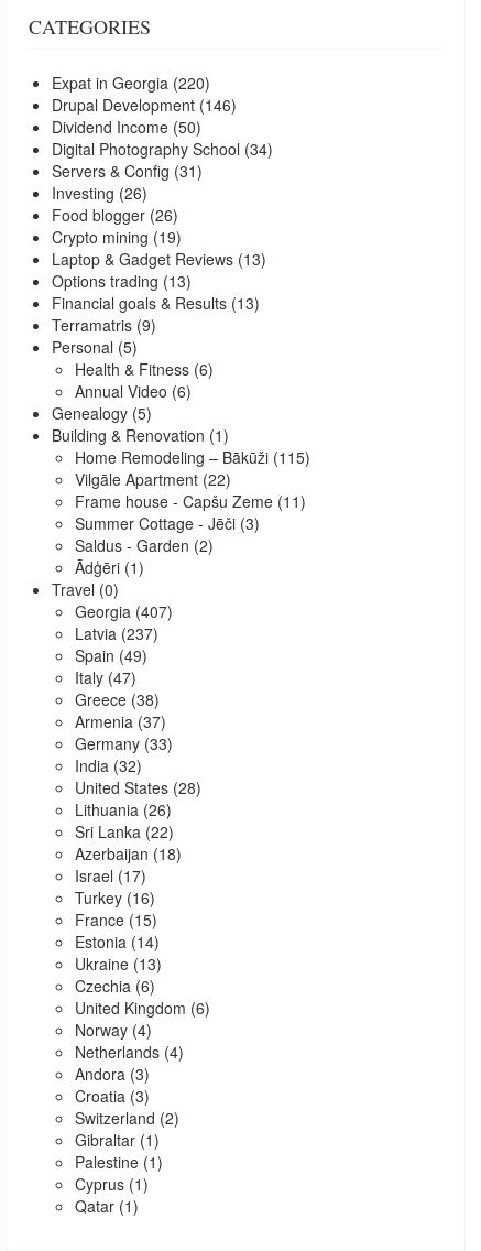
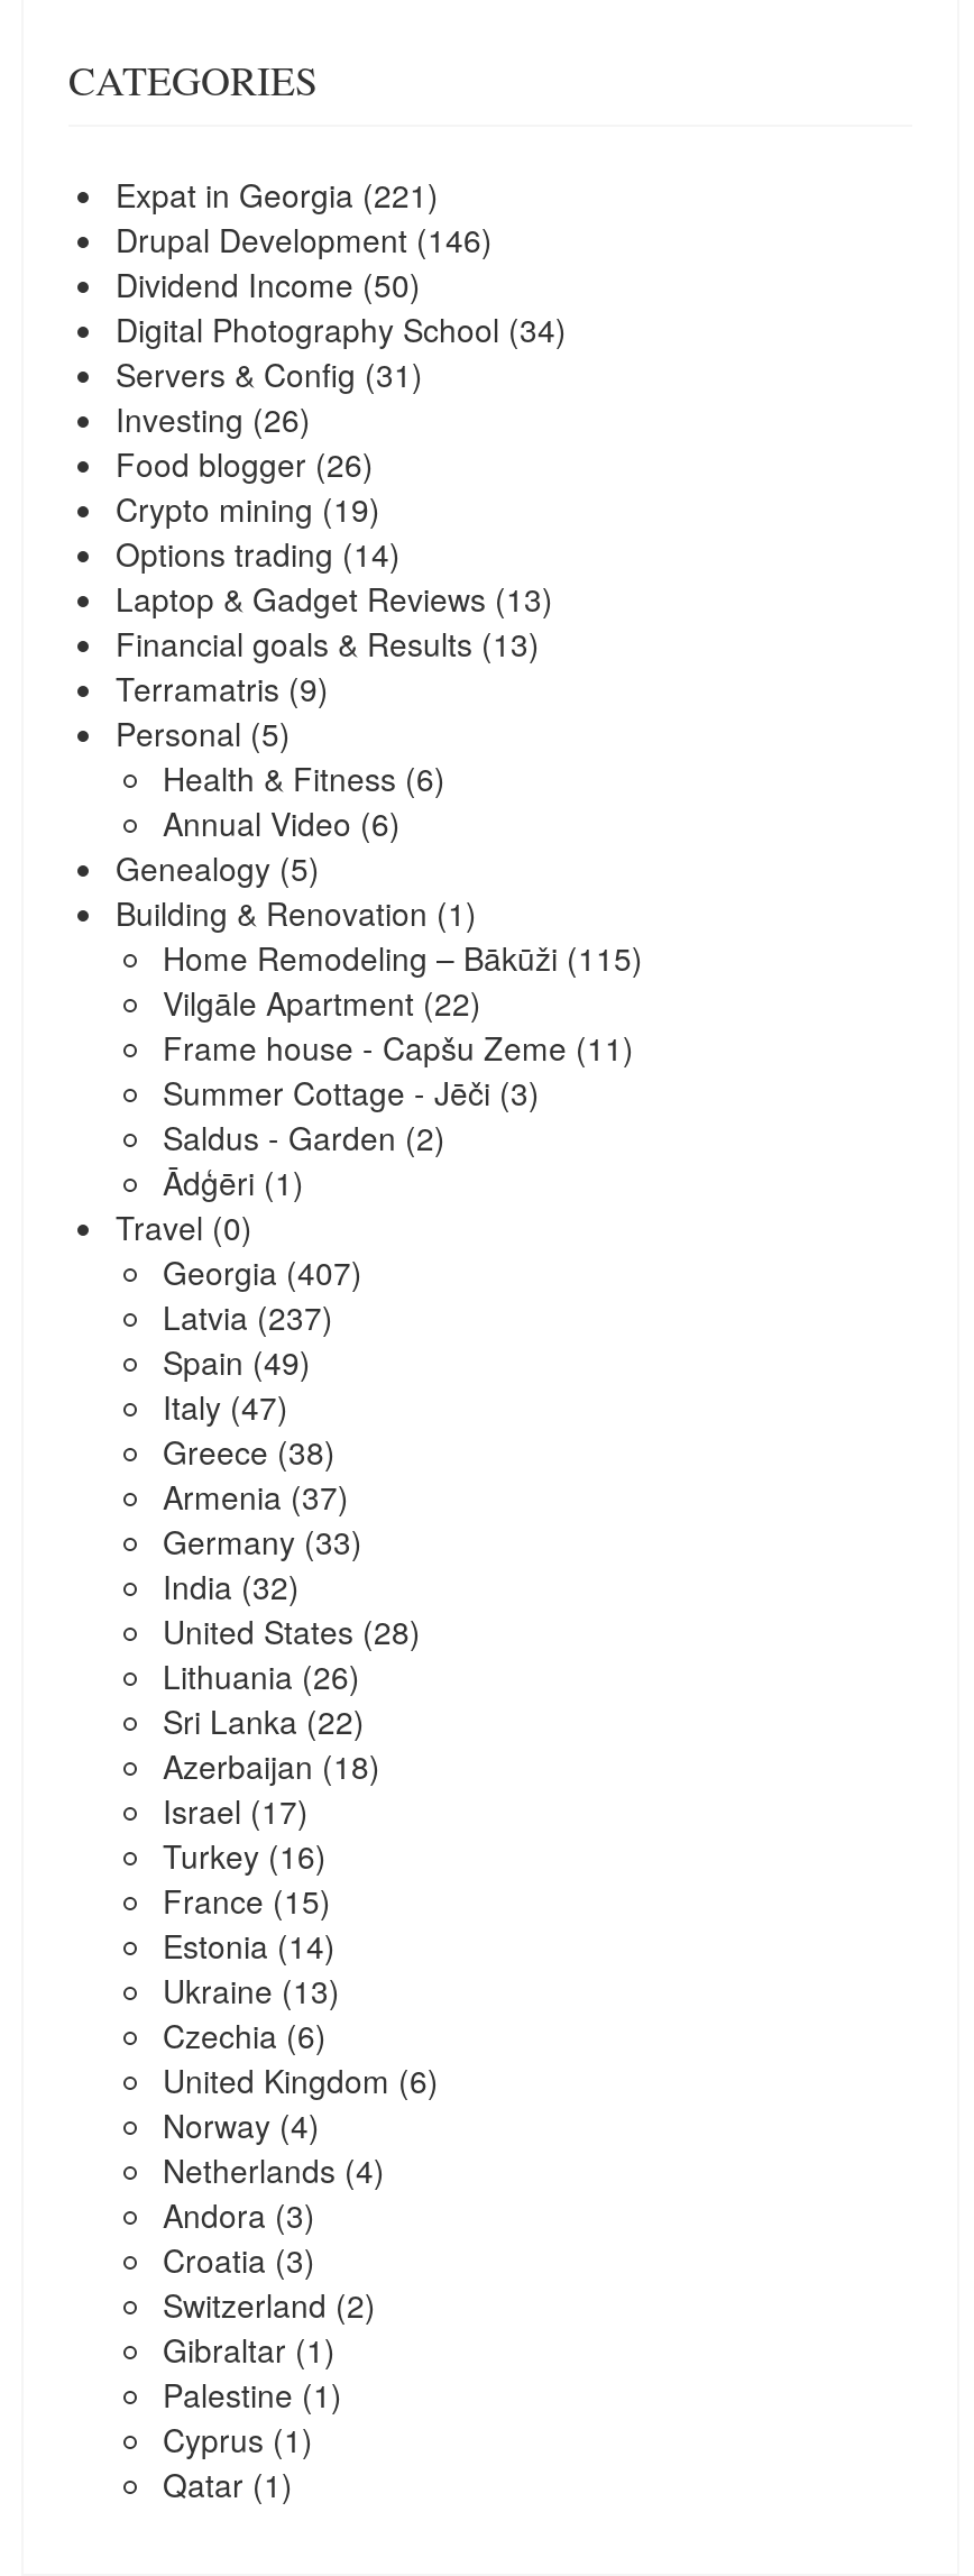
[52,72,210,94] Expat in Georgia (220) -> [116,173,439,218] Expat in Georgia (221)
none -> [116,532,401,577] Options trading (14)
moved [52,248,266,270] -> [116,577,553,622]: Laptop & Gadget Reviews (13)
[52,270,192,292] Options trading (13) -> none

